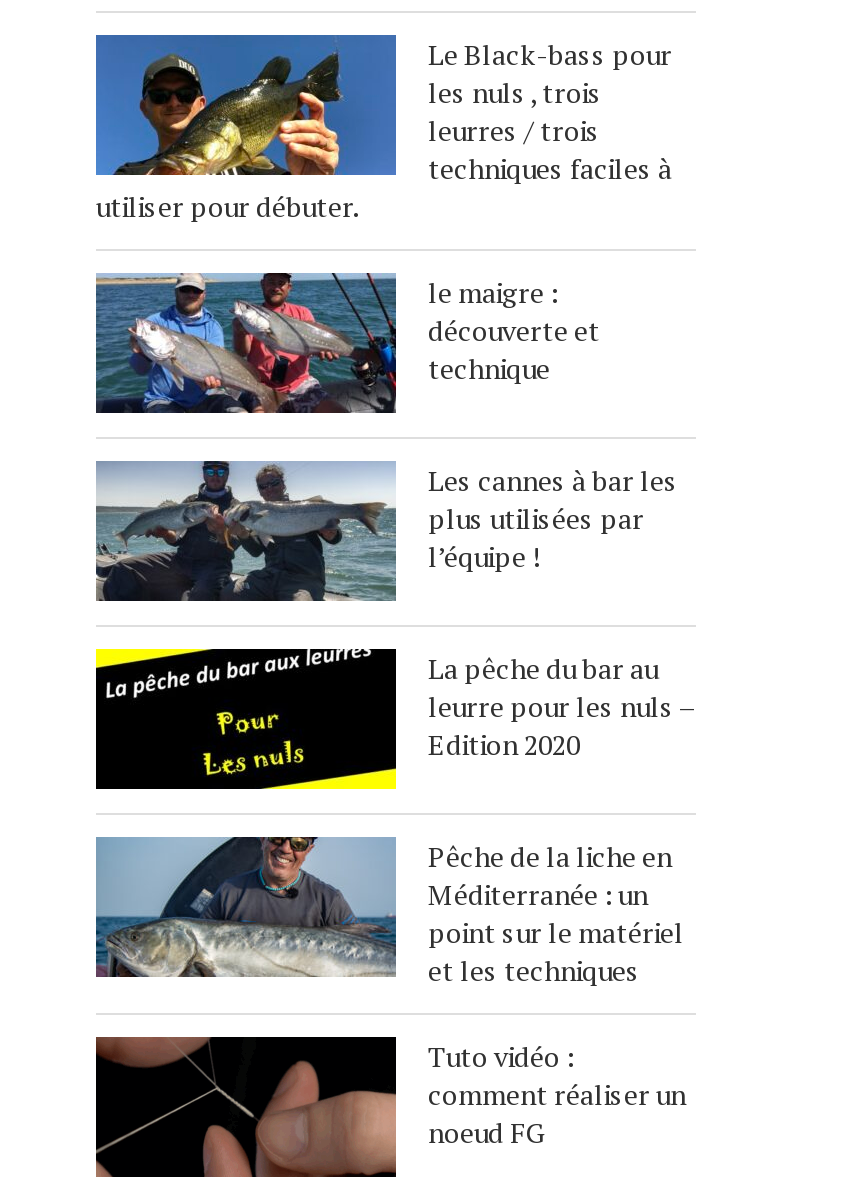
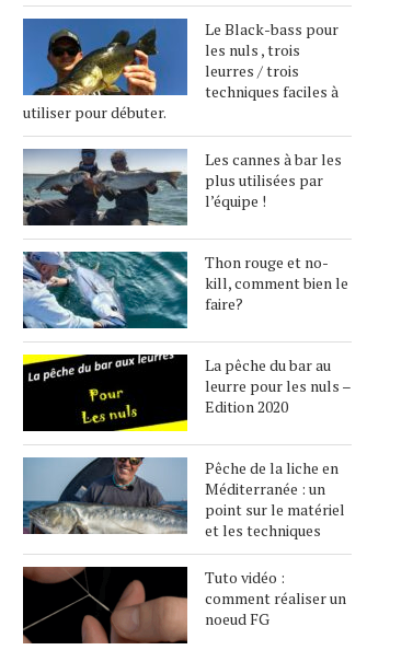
[96,272,600,414] [image] | le maigre : | découverte et | technique -> none
moved [92,458,678,606] -> [21,148,342,229]: [image] | Les cannes à bar les | plus utilisées par | l’équipe !
none -> [23,252,348,329] [image] | Thon rouge et no- | kill, comment bien le | faire?

